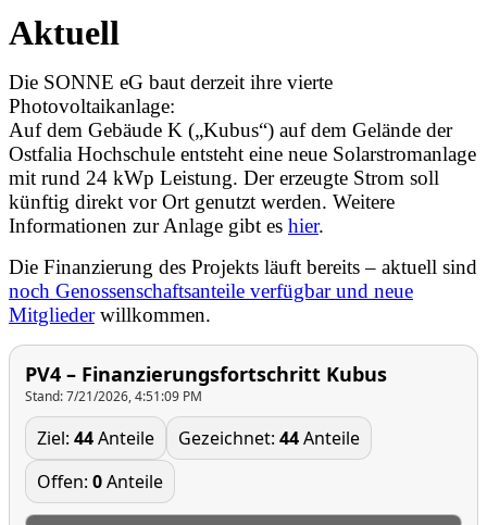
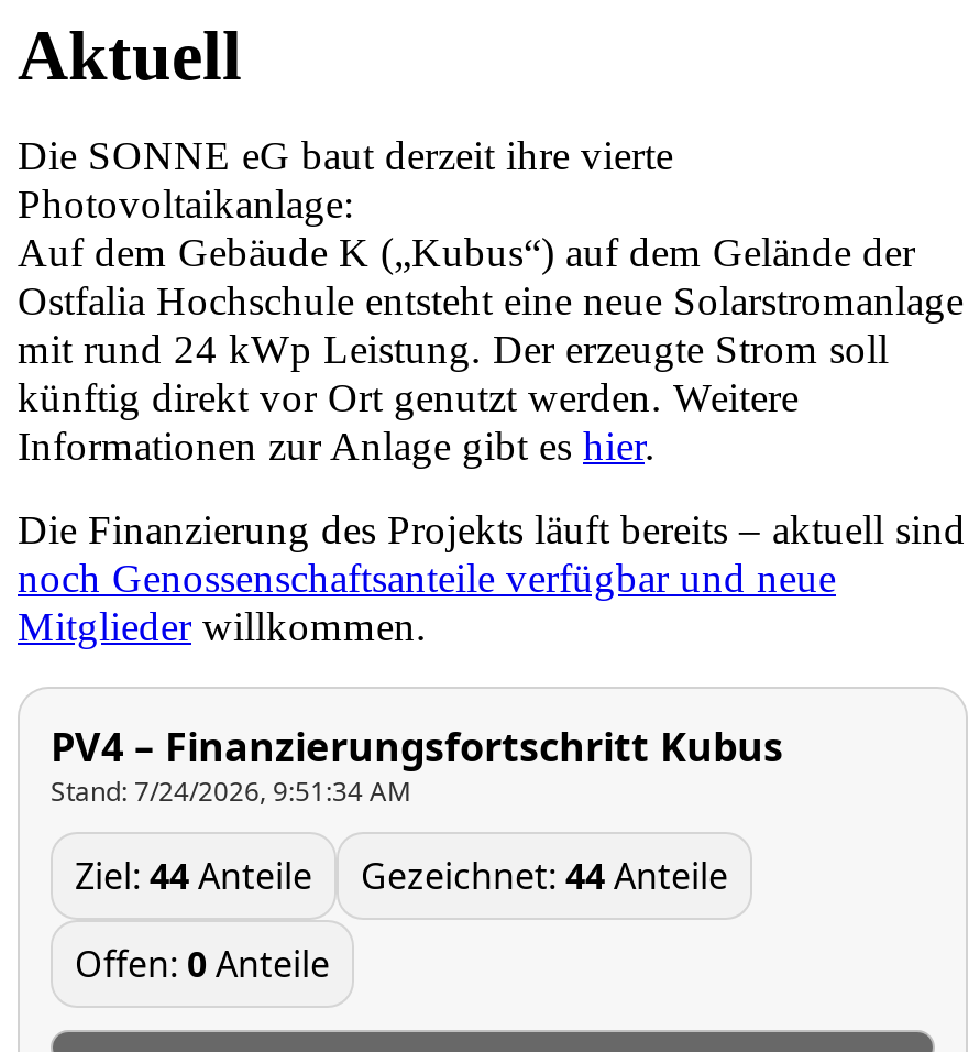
[25,387,202,405] Stand: 7/21/2026, 4:51:09 PM -> [51,772,411,809] Stand: 7/24/2026, 9:51:34 AM

